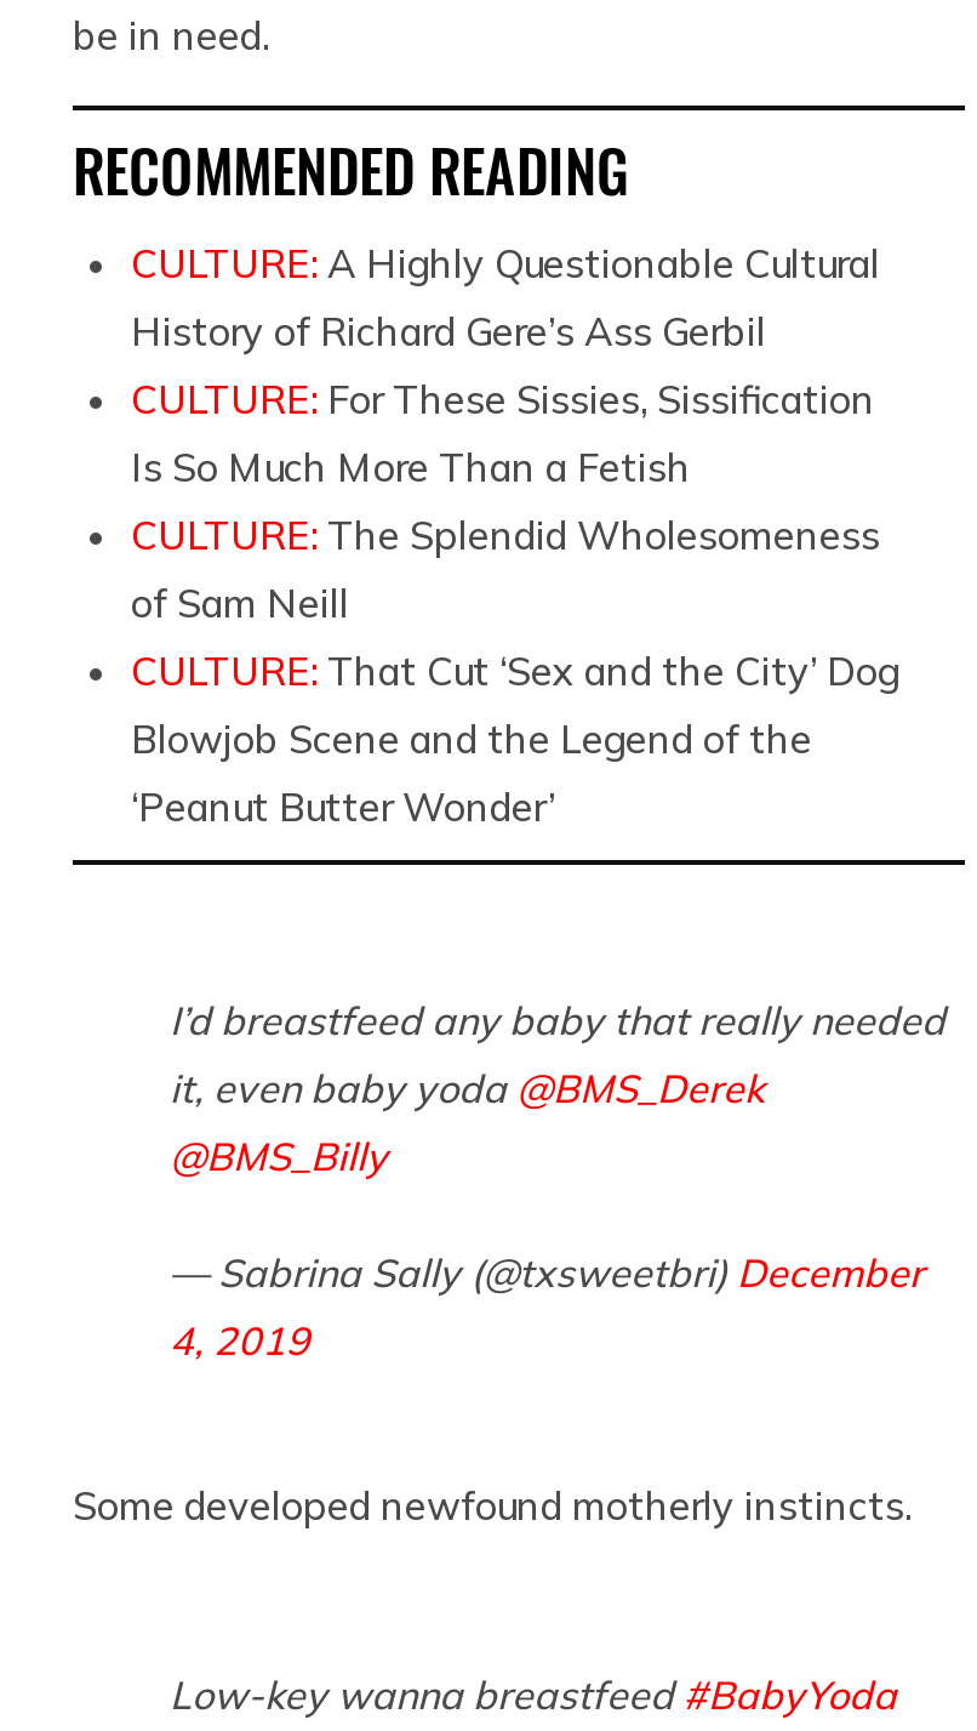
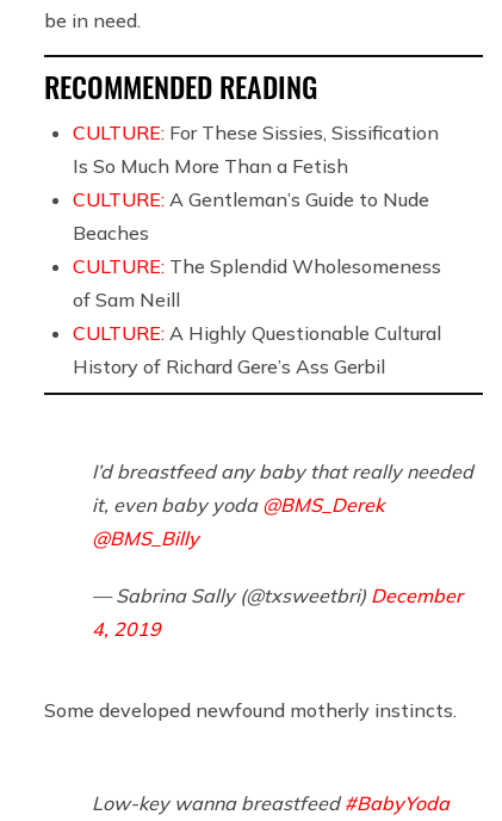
moved [131,238,880,355] -> [73,321,441,378]: CULTURE: A Highly Questionable Cultural | History of Richard Gere’s Ass Gerbil
moved [131,374,875,491] -> [73,120,439,178]: CULTURE: For These Sissies, Sissification | Is So Much More Than a Fetish
none -> [73,187,429,244] CULTURE: A Gentleman’s Guide to Nude | Beaches
[131,646,899,830] CULTURE: That Cut ‘Sex and the City’ Dog | Blowjob Scene and the Legend of the | ‘Peanut Butter Wonder’ -> none

